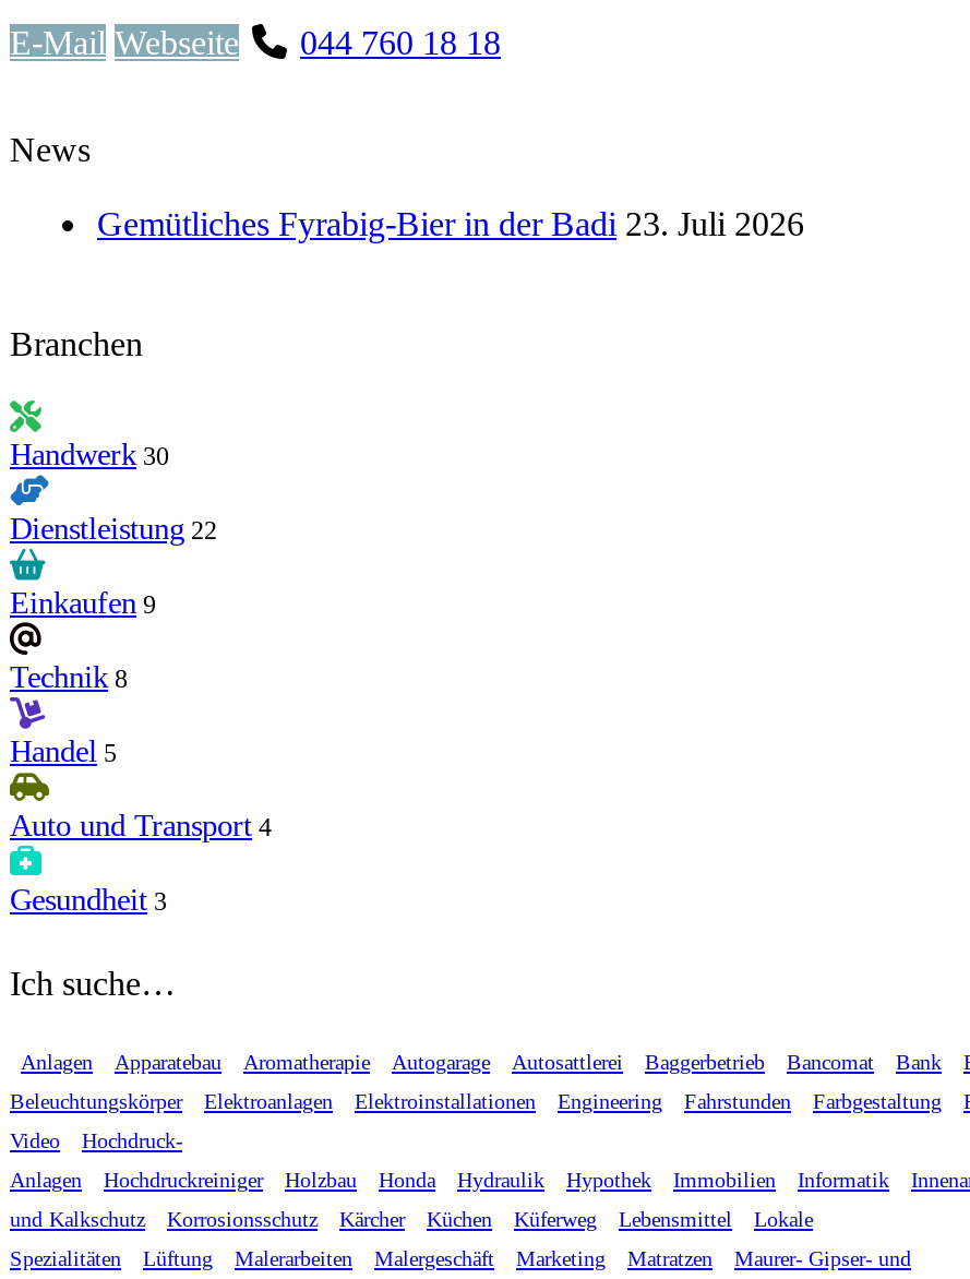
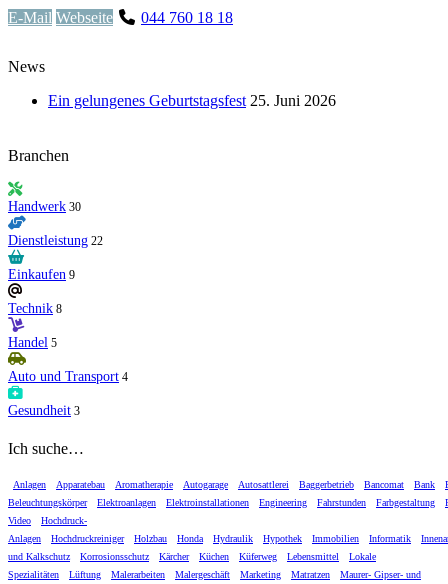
[97,206,804,243] Gemütliches Fyrabig-Bier in der Badi 23. Juli 2026 -> [48,92,336,109] Ein gelungenes Geburtstagsfest 25. Juni 2026

